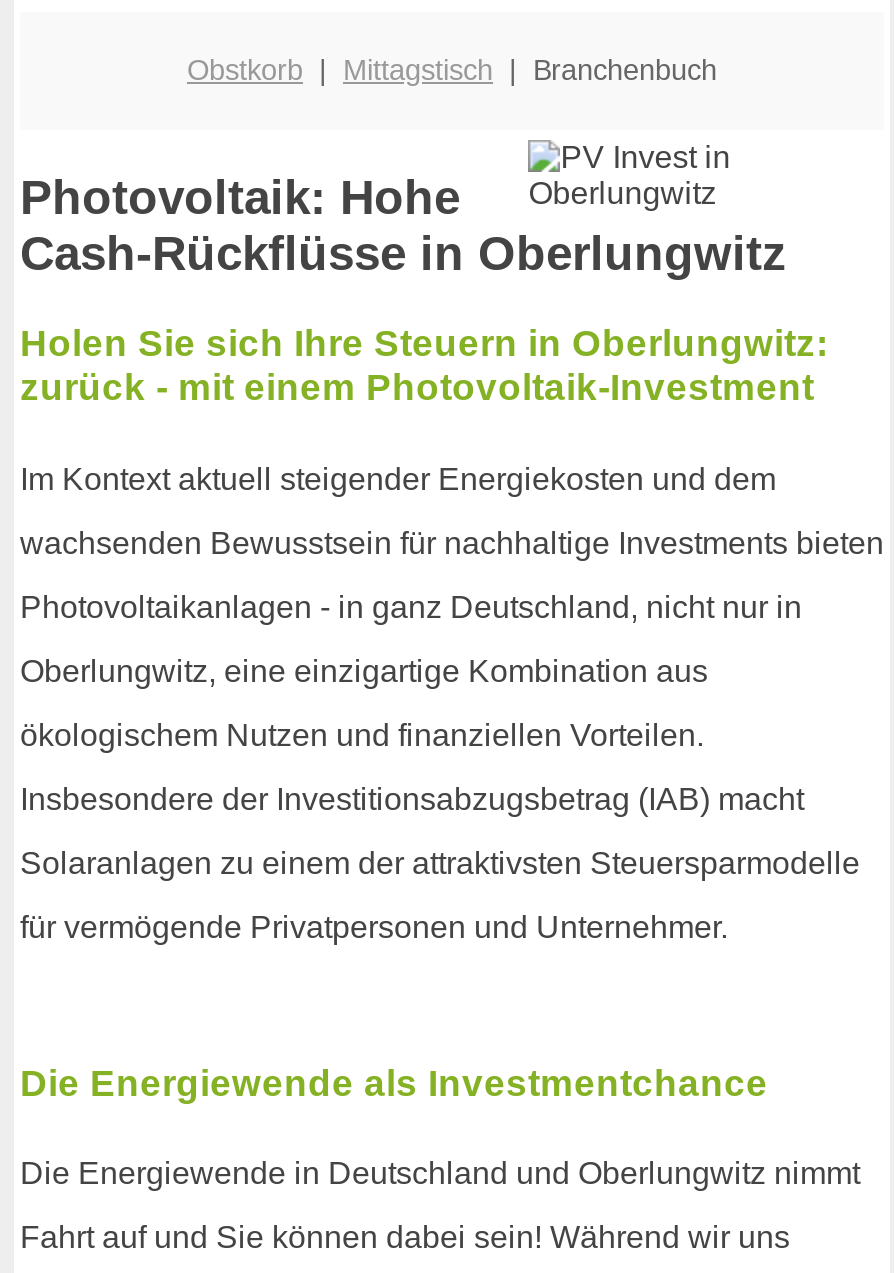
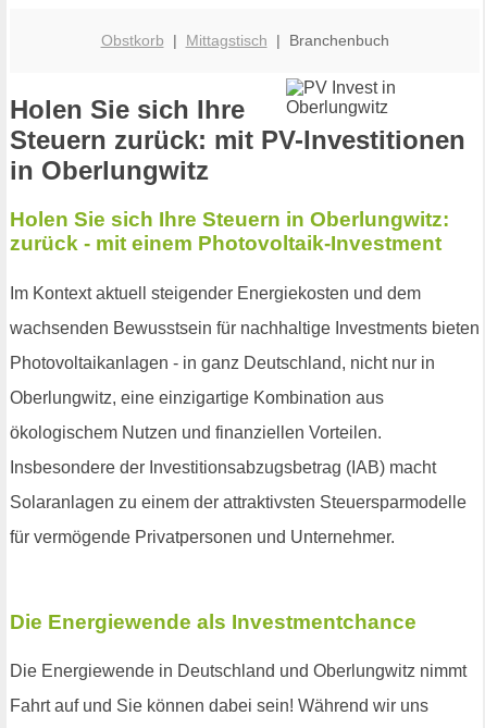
[20,171,786,281] Photovoltaik: Hohe | Cash-Rückflüsse in Oberlungwitz -> [10,95,465,185] Holen Sie sich Ihre | Steuern zurück: mit PV-Investitionen | in Oberlungwitz

